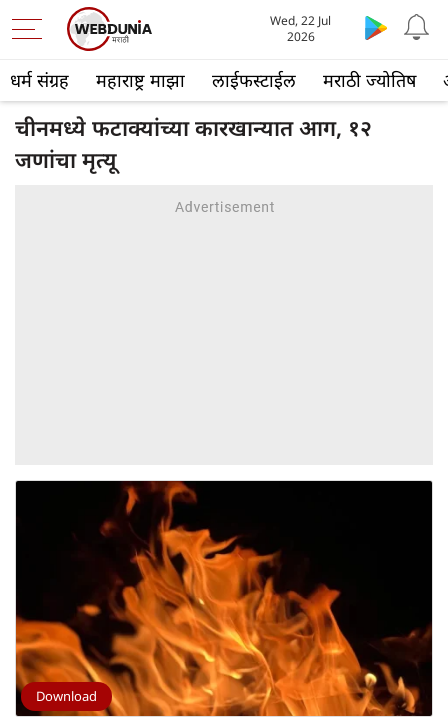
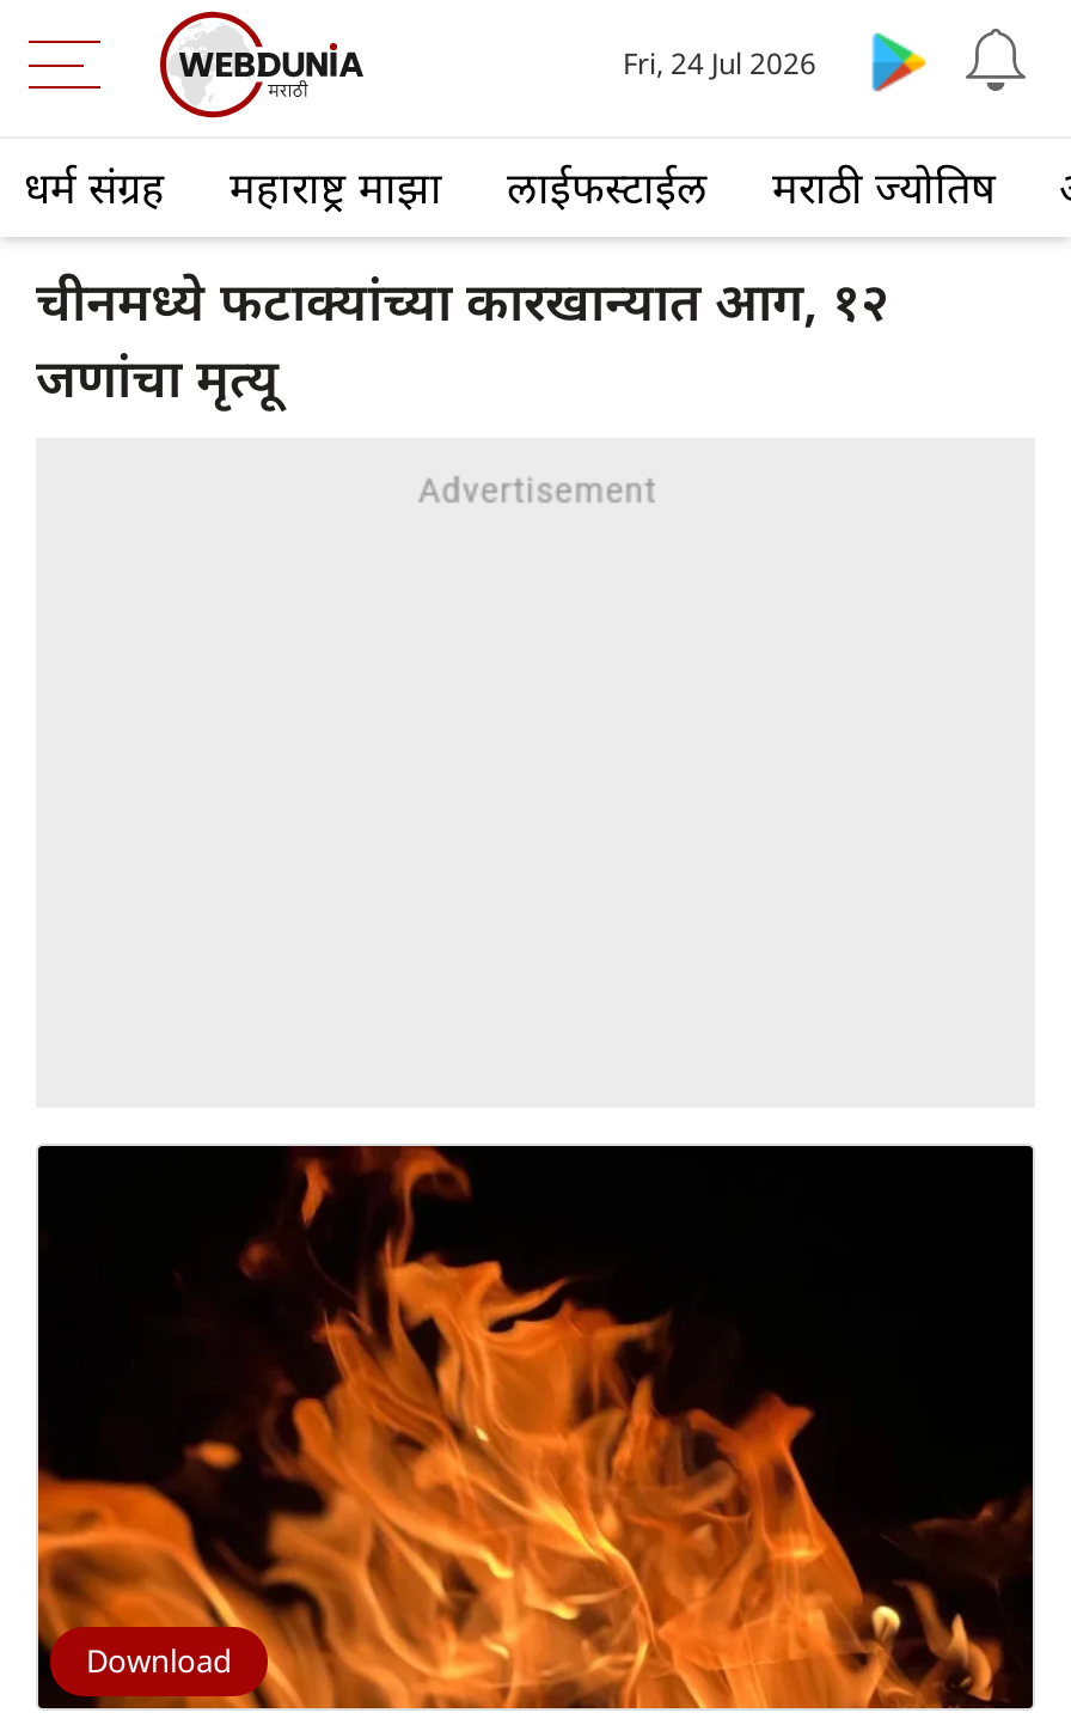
[270,12,331,45] Wed, 22 Jul | 2026 -> [623,43,816,84] Fri, 24 Jul 2026

